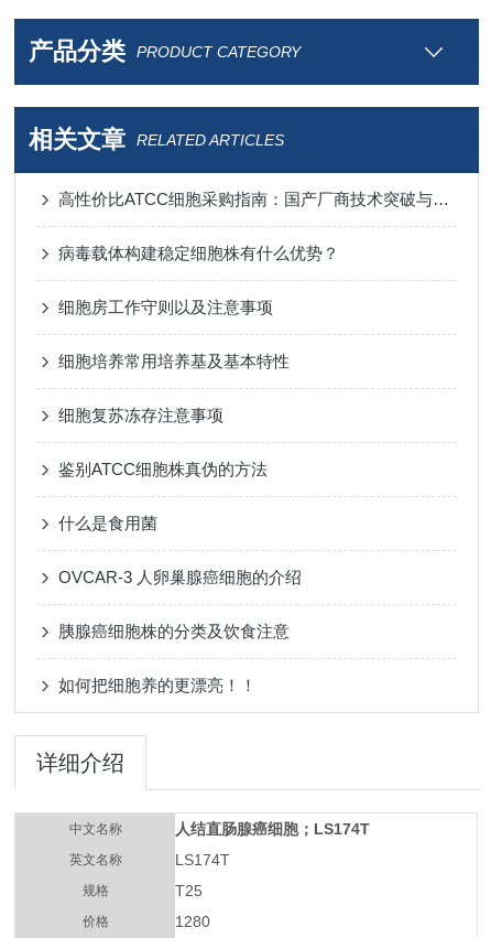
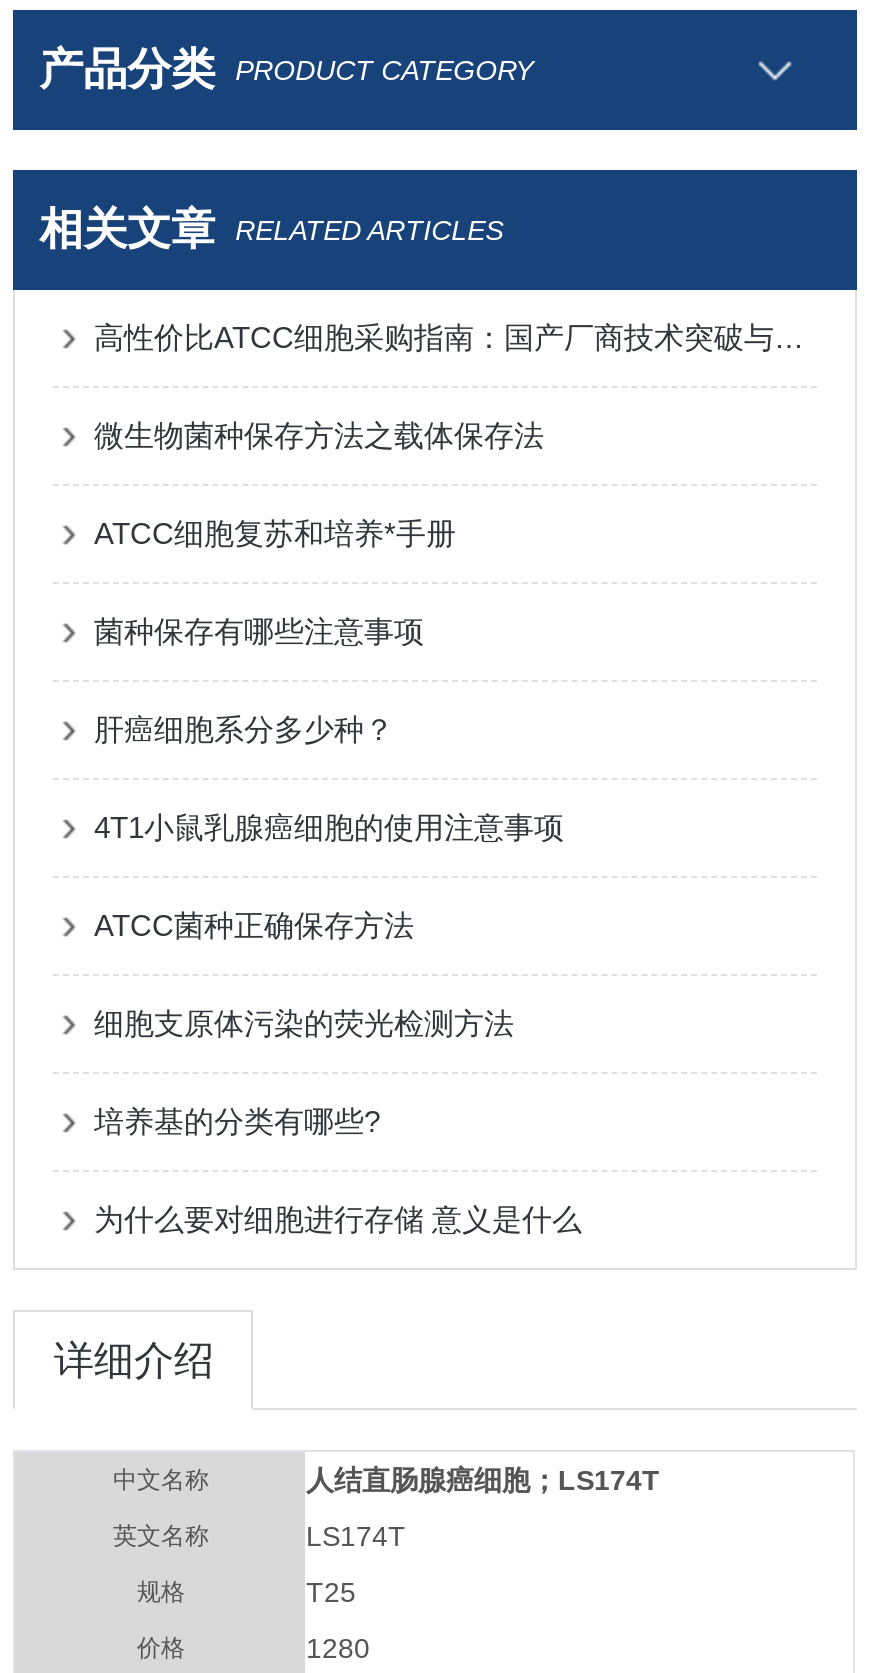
[59,244,340,262] 病毒载体构建稳定细胞株有什么优势？ -> [94,418,544,452] 微生物菌种保存方法之载体保存法
[59,298,273,316] 细胞房工作守则以及注意事项 -> [94,516,456,550] ATCC细胞复苏和培养*手册
[59,352,290,370] 细胞培养常用培养基及基本特性 -> [94,614,424,648] 菌种保存有哪些注意事项
[59,406,224,424] 细胞复苏冻存注意事项 -> [94,712,394,746] 肝癌细胞系分多少种？
[59,460,268,478] 鉴别ATCC细胞株真伪的方法 -> [94,810,564,844] 4T1小鼠乳腺癌细胞的使用注意事项
[59,514,158,532] 什么是食用菌 -> [94,908,414,942] ATCC菌种正确保存方法
[59,568,302,586] OVCAR-3 人卵巢腺癌细胞的介绍 -> [94,1006,514,1040] 细胞支原体污染的荧光检测方法
[59,622,290,641] 胰腺癌细胞株的分类及饮食注意 -> [94,1104,380,1138] 培养基的分类有哪些?
[59,676,257,695] 如何把细胞养的更漂亮！！ -> [94,1202,582,1236] 为什么要对细胞进行存储 意义是什么

